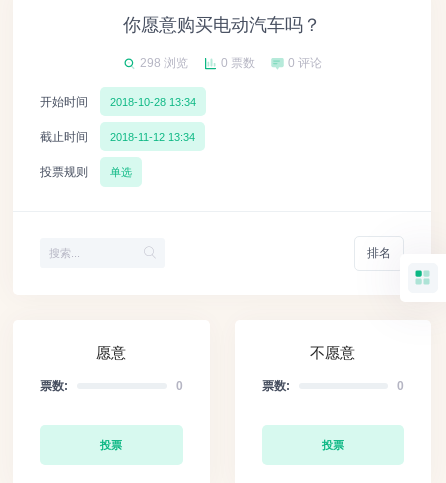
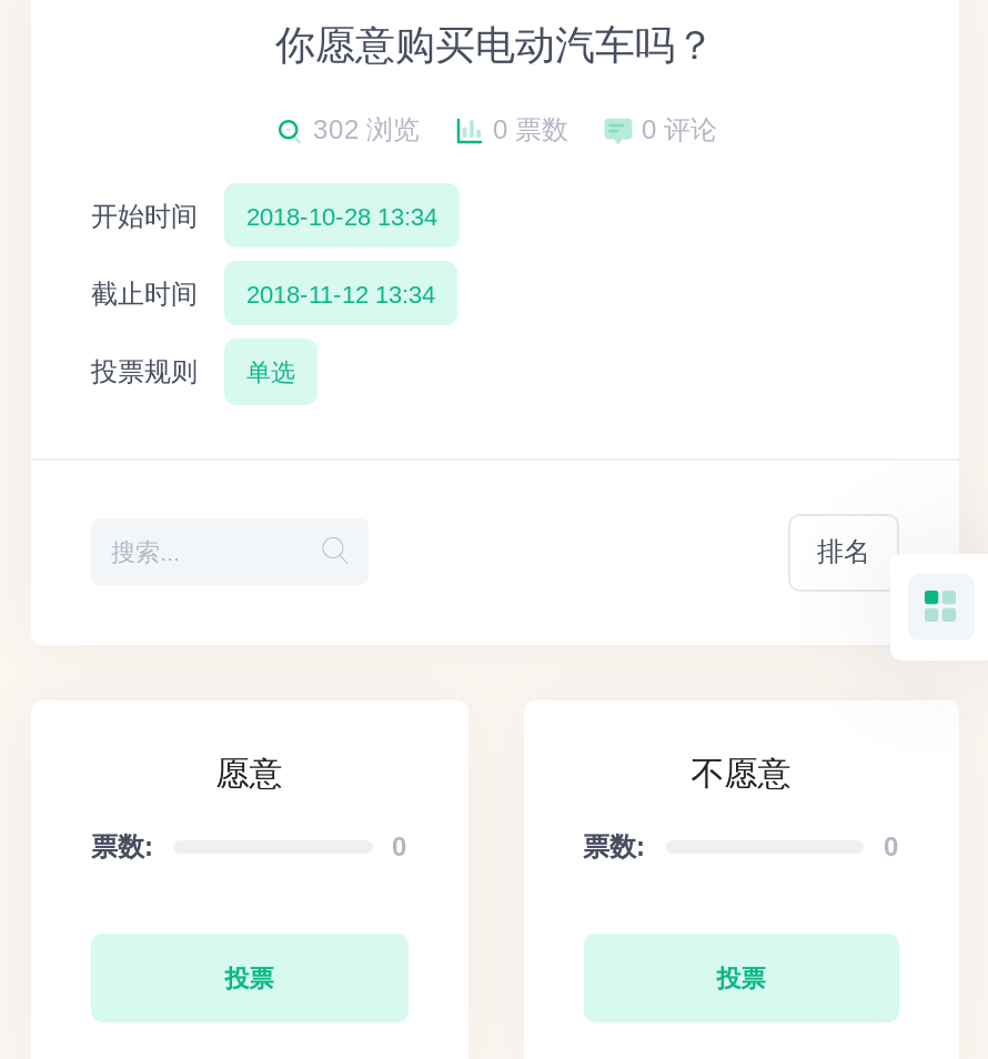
[140,56,188,70] 298 浏览 -> [313,114,420,145] 302 浏览

